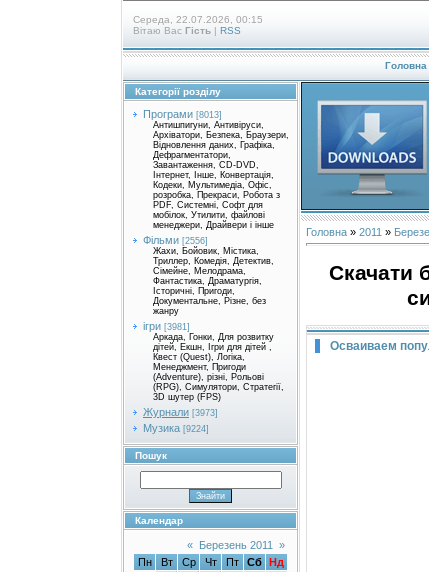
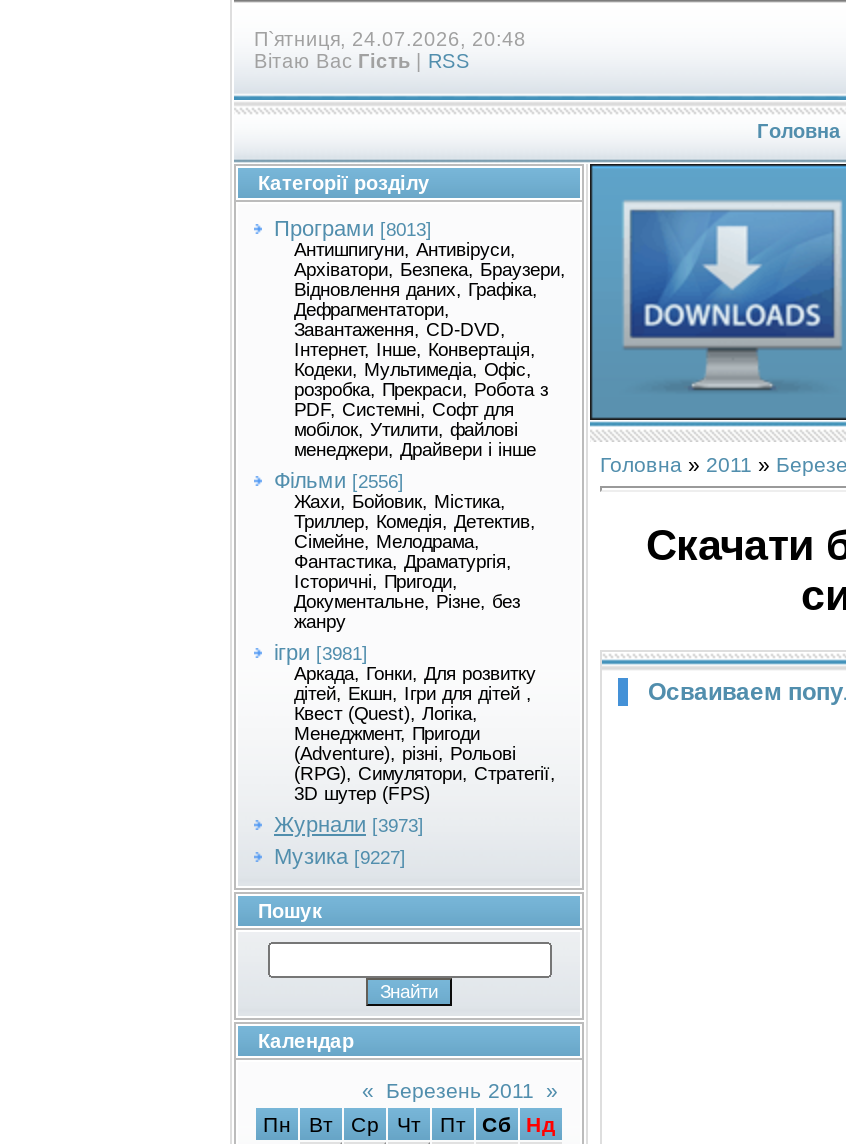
[133,14,263,25] Середа, 22.07.2026, 00:15 -> [254,28,526,50] П`ятниця, 24.07.2026, 20:48
[143,422,209,434] Музика [9224] -> [274,844,406,868] Музика [9227]

